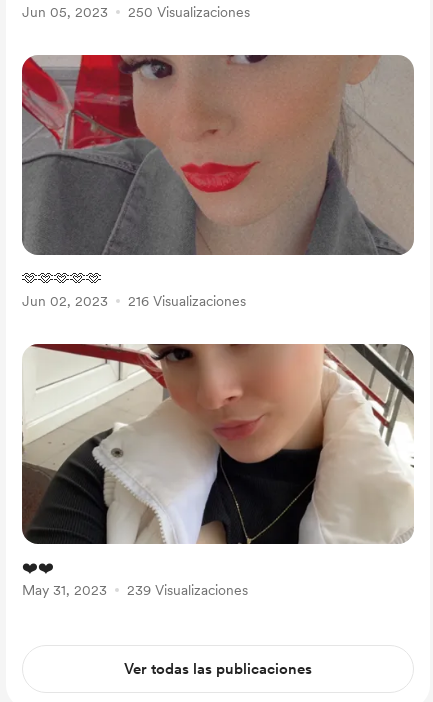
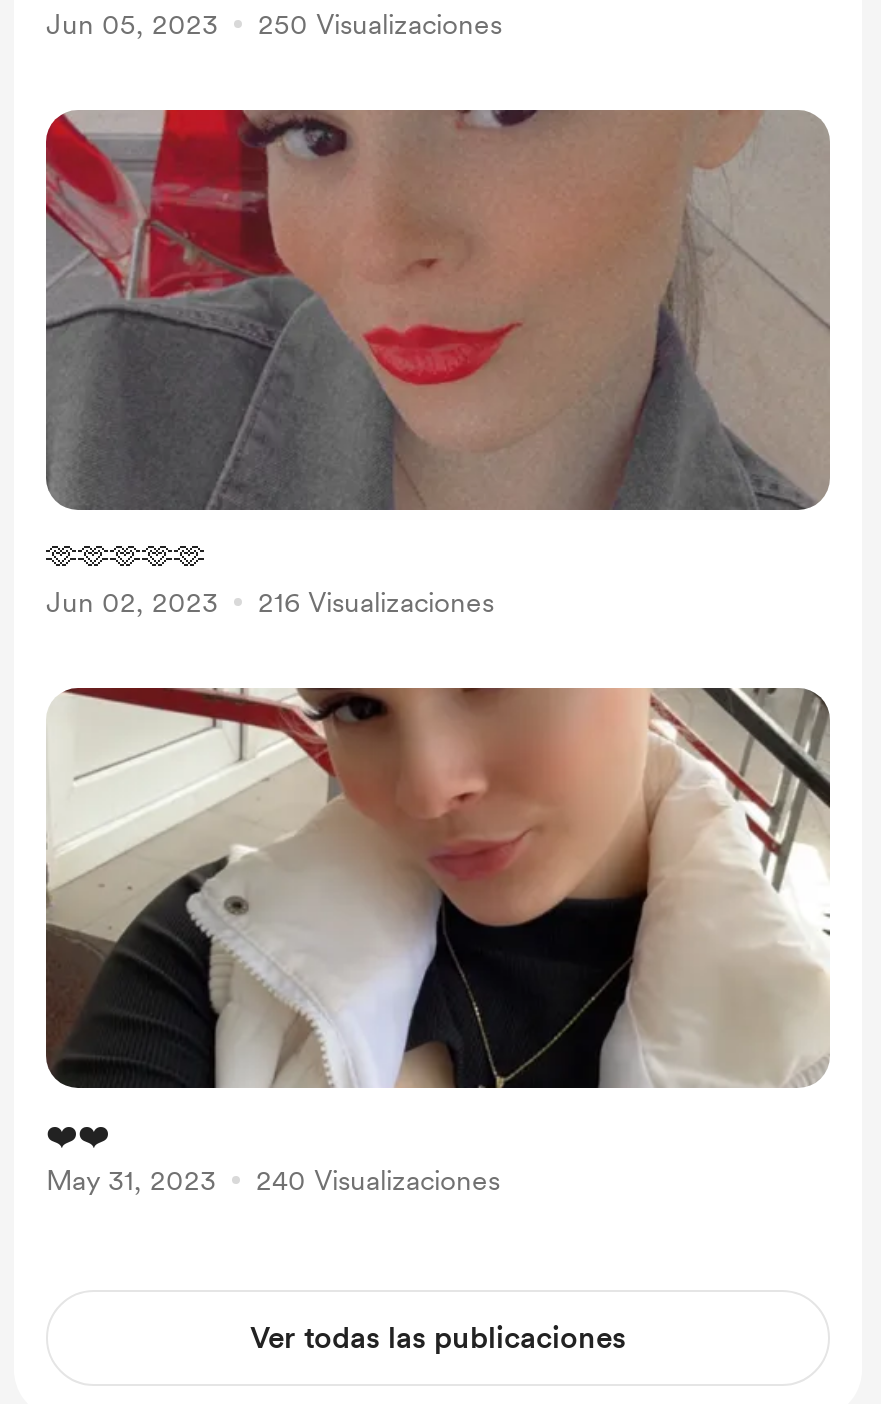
[127,582,248,598] 239 Visualizaciones -> [256,1164,500,1196] 240 Visualizaciones

